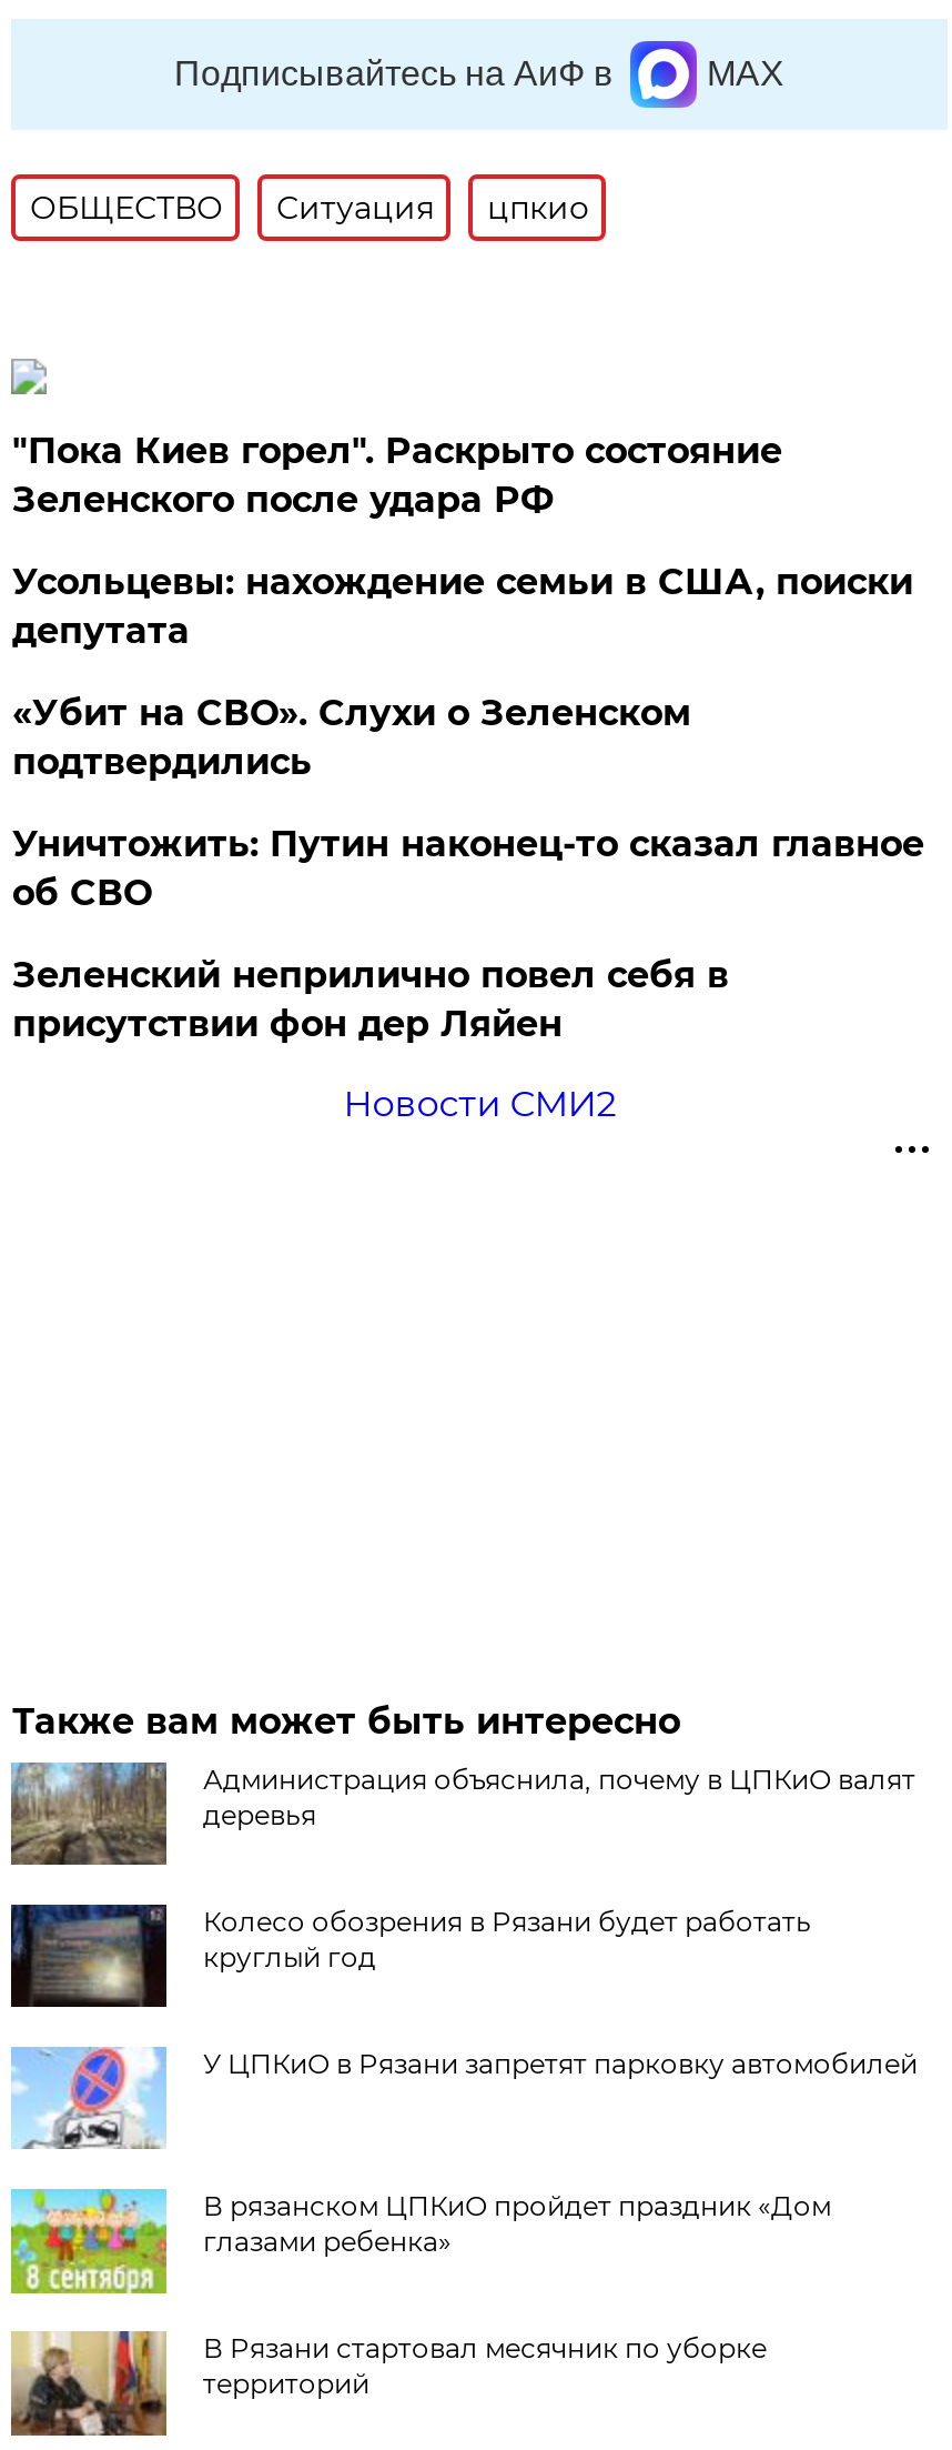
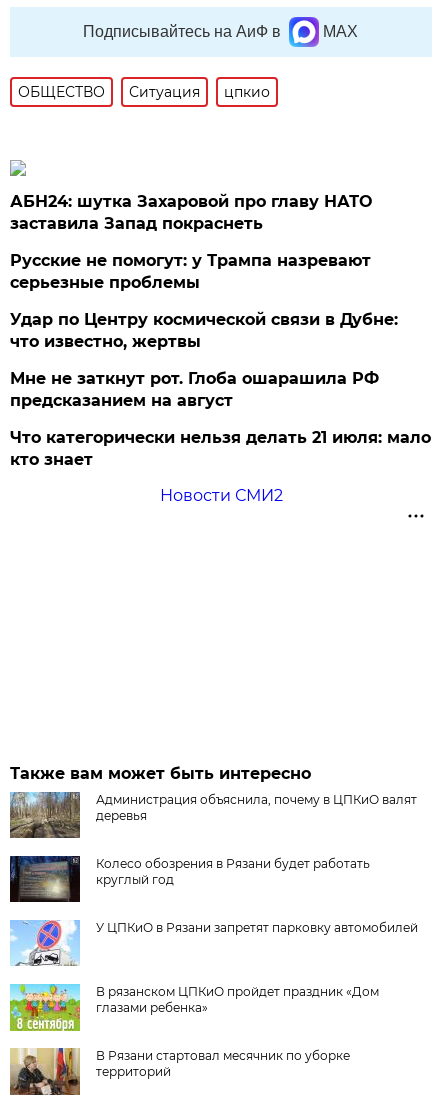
[12,430,782,521] "Пока Киев горел". Раскрыто состояние | Зеленского после удара РФ -> [10,192,372,233] АБН24: шутка Захаровой про главу НАТО | заставила Запад покраснеть
[12,561,913,652] Усольцевы: нахождение семьи в США, поиски | депутата -> [10,251,371,292] Русские не помогут: у Трампа назревают | серьезные проблемы
[12,692,691,783] «Убит на СВО». Слухи о Зеленском | подтвердились -> [10,310,398,351] Удар по Центру космической связи в Дубне: | что известно, жертвы
[12,823,924,914] Уничтожить: Путин наконец-то сказал главное | об СВО -> [10,369,379,410] Мне не заткнут рот. Глоба ошарашила РФ | предсказанием на август
[12,954,729,1045] Зеленский неприлично повел cебя в | присутствии фон дер Ляйен -> [10,428,431,469] Что категорически нельзя делать 21 июля: мало | кто знает

